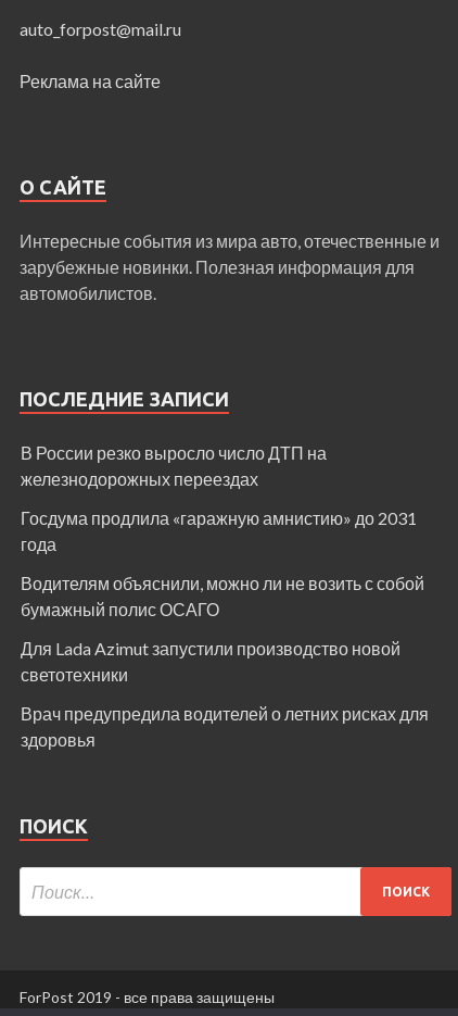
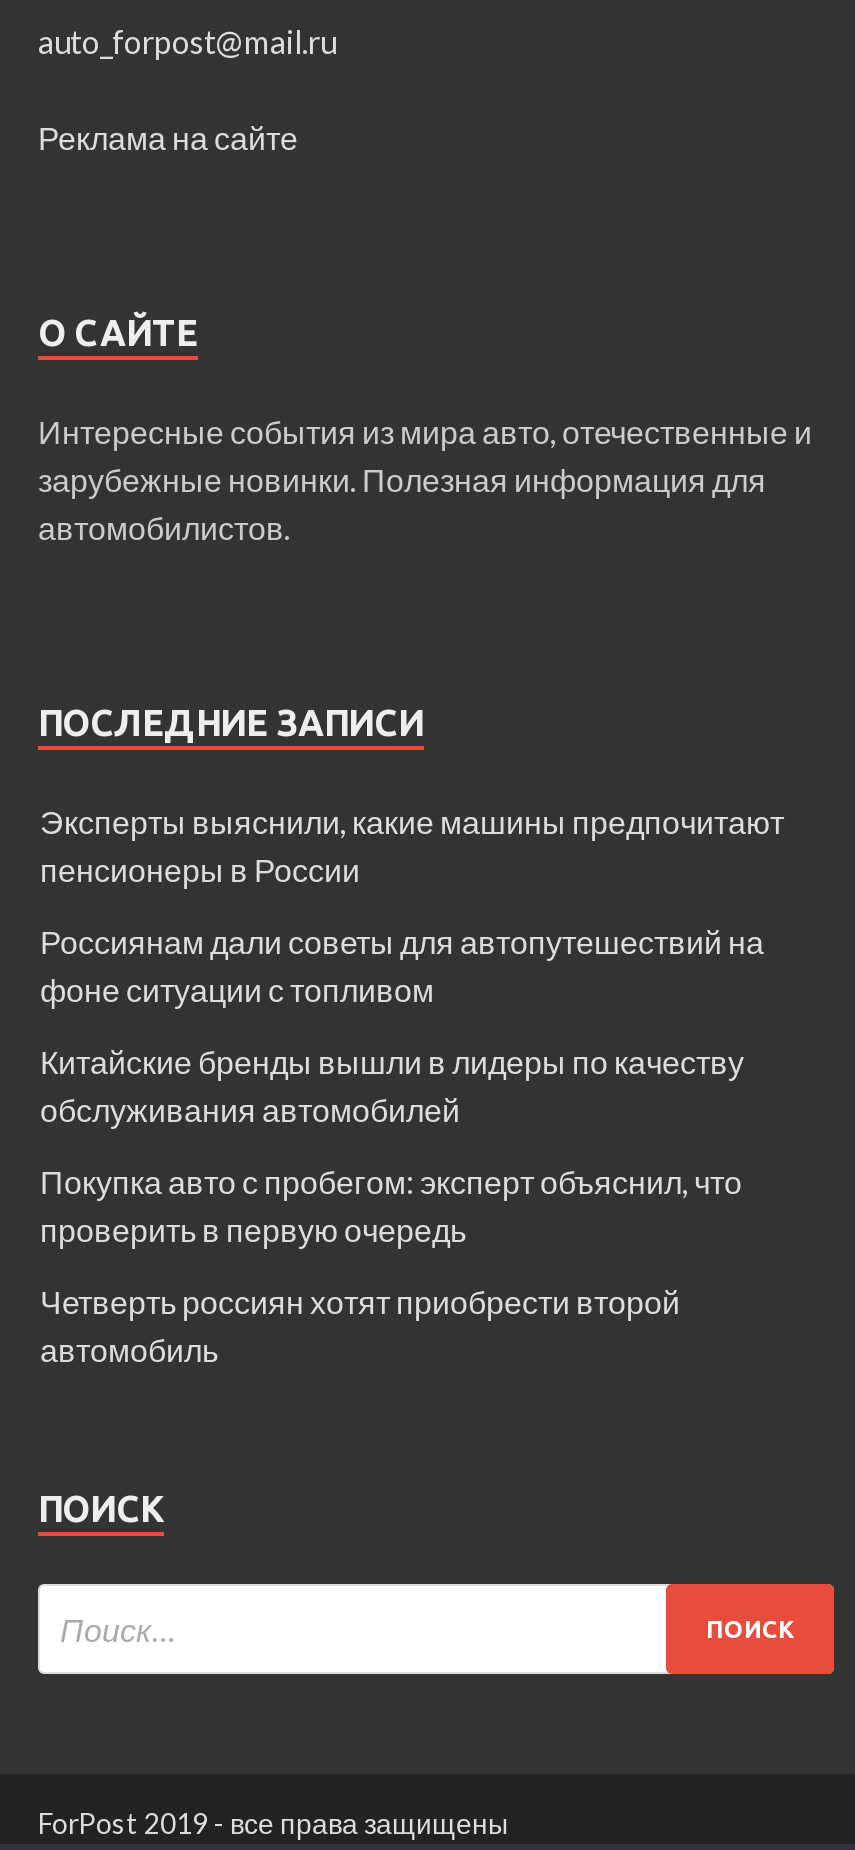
[21,443,327,489] В России резко выросло число ДТП на | железнодорожных переездах -> [40,803,784,889] Эксперты выяснили, какие машины предпочитают | пенсионеры в России
[21,508,417,555] Госдума продлила «гаражную амнистию» до 2031 | года -> [40,923,764,1009] Россиянам дали советы для автопутешествий на | фоне ситуации с топливом
[21,573,424,620] Водителям объяснили, можно ли не возить с собой | бумажный полис ОСАГО -> [40,1043,744,1129] Китайские бренды вышли в лидеры по качеству | обслуживания автомобилей
[21,638,400,685] Для Lada Azimut запустили производство новой | светотехники -> [40,1163,742,1249] Покупка авто с пробегом: эксперт объяснил, что | проверить в первую очередь
[21,703,429,750] Врач предупредила водителей о летних рисках для | здоровья -> [40,1283,680,1369] Четверть россиян хотят приобрести второй | автомобиль

